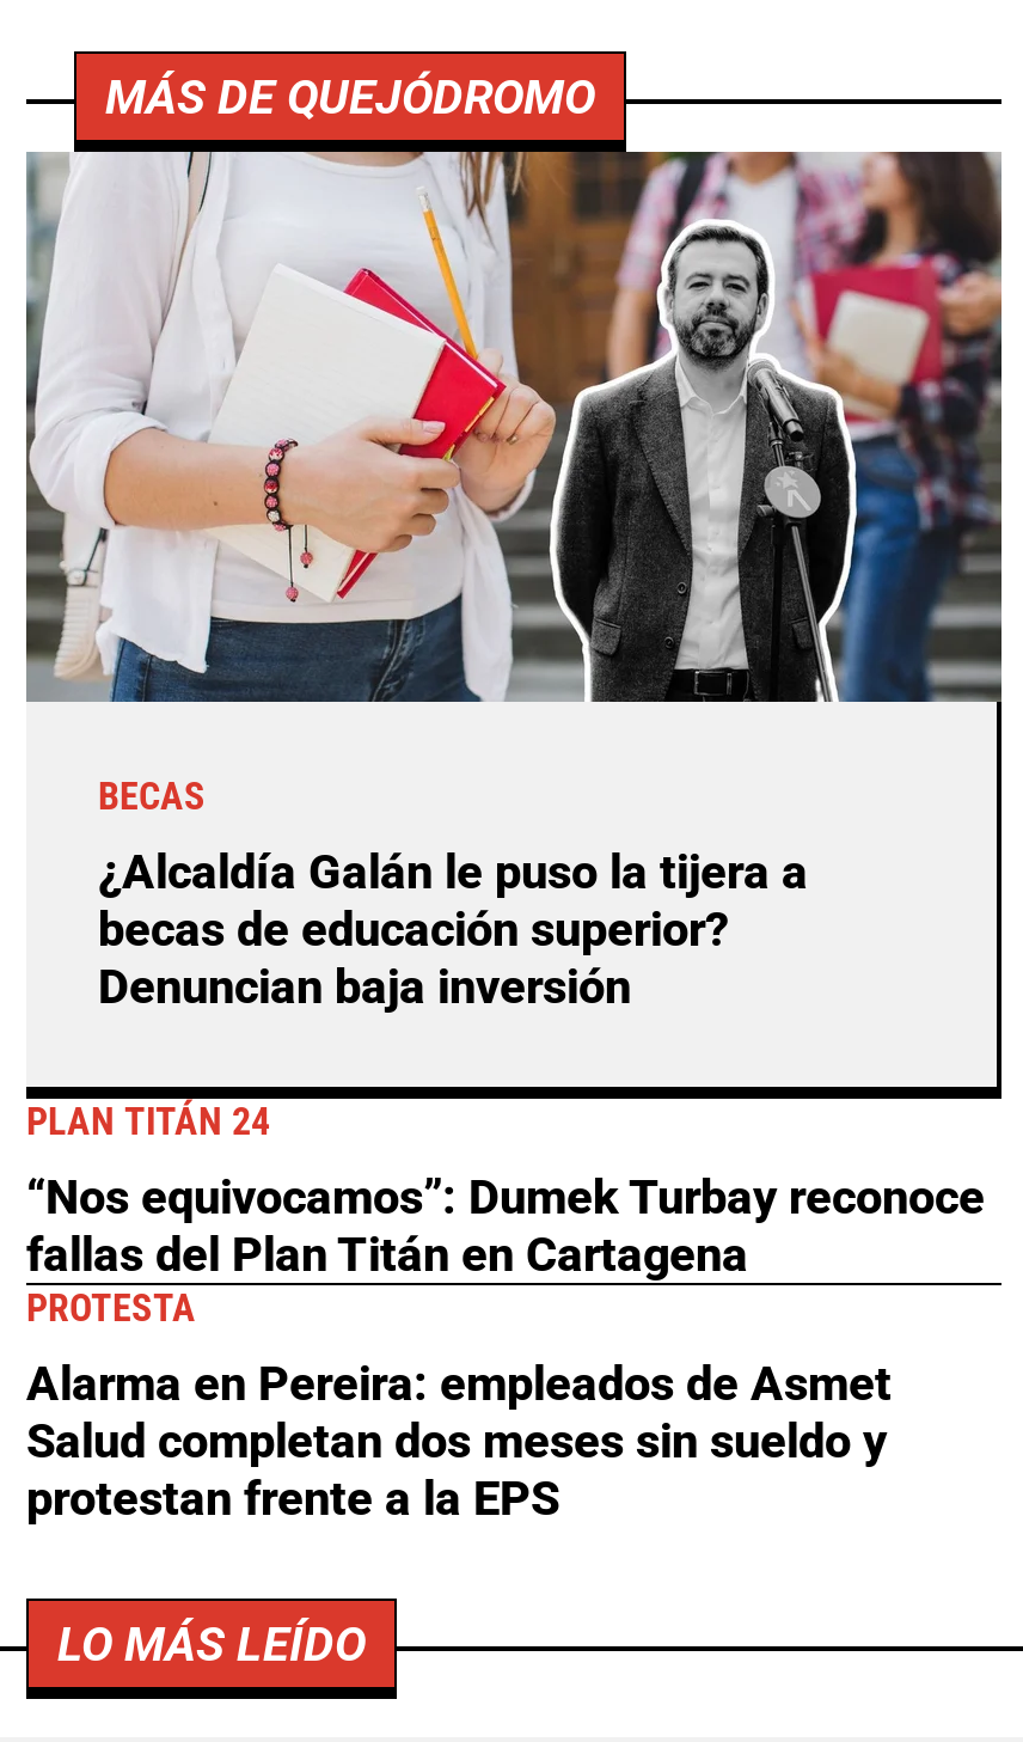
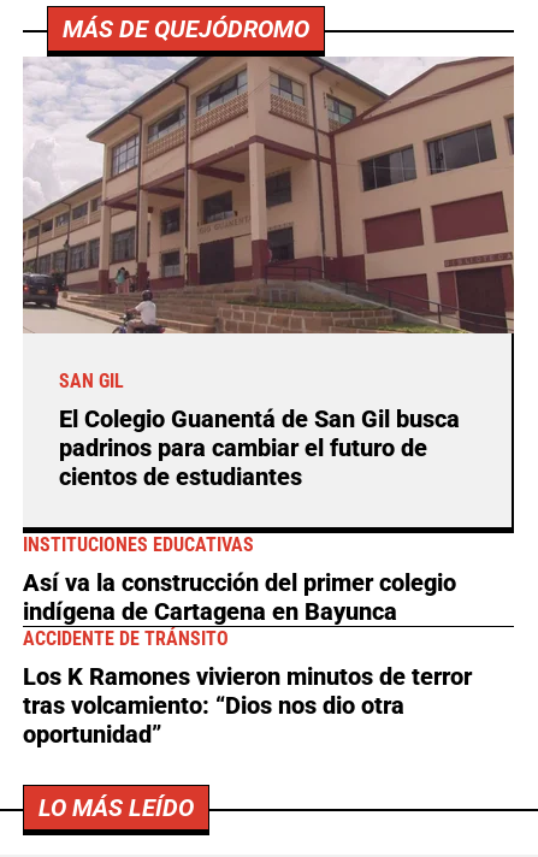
[24,149,1004,1015] [image] | BECAS | ¿Alcaldía Galán le puso la tijera a | becas de educación superior? | Denuncian baja inversión -> [23,55,515,491] [image] | SAN GIL | El Colegio Guanentá de San Gil busca | padrinos para cambiar el futuro de | cientos de estudiantes
[26,1098,985,1526] PLAN TITÁN 24 | “Nos equivocamos”: Dumek Turbay reconoce | fallas del Plan Titán en Cartagena | PROTESTA | Alarma en Pereira: empleados de Asmet | Salud completan dos meses sin sueldo y | protestan frente a la EPS -> [23,533,472,748] INSTITUCIONES EDUCATIVAS | Así va la construcción del primer colegio | indígena de Cartagena en Bayunca | ACCIDENTE DE TRÁNSITO | Los K Ramones vivieron minutos de terror | tras volcamiento: “Dios nos dio otra | oportunidad”

